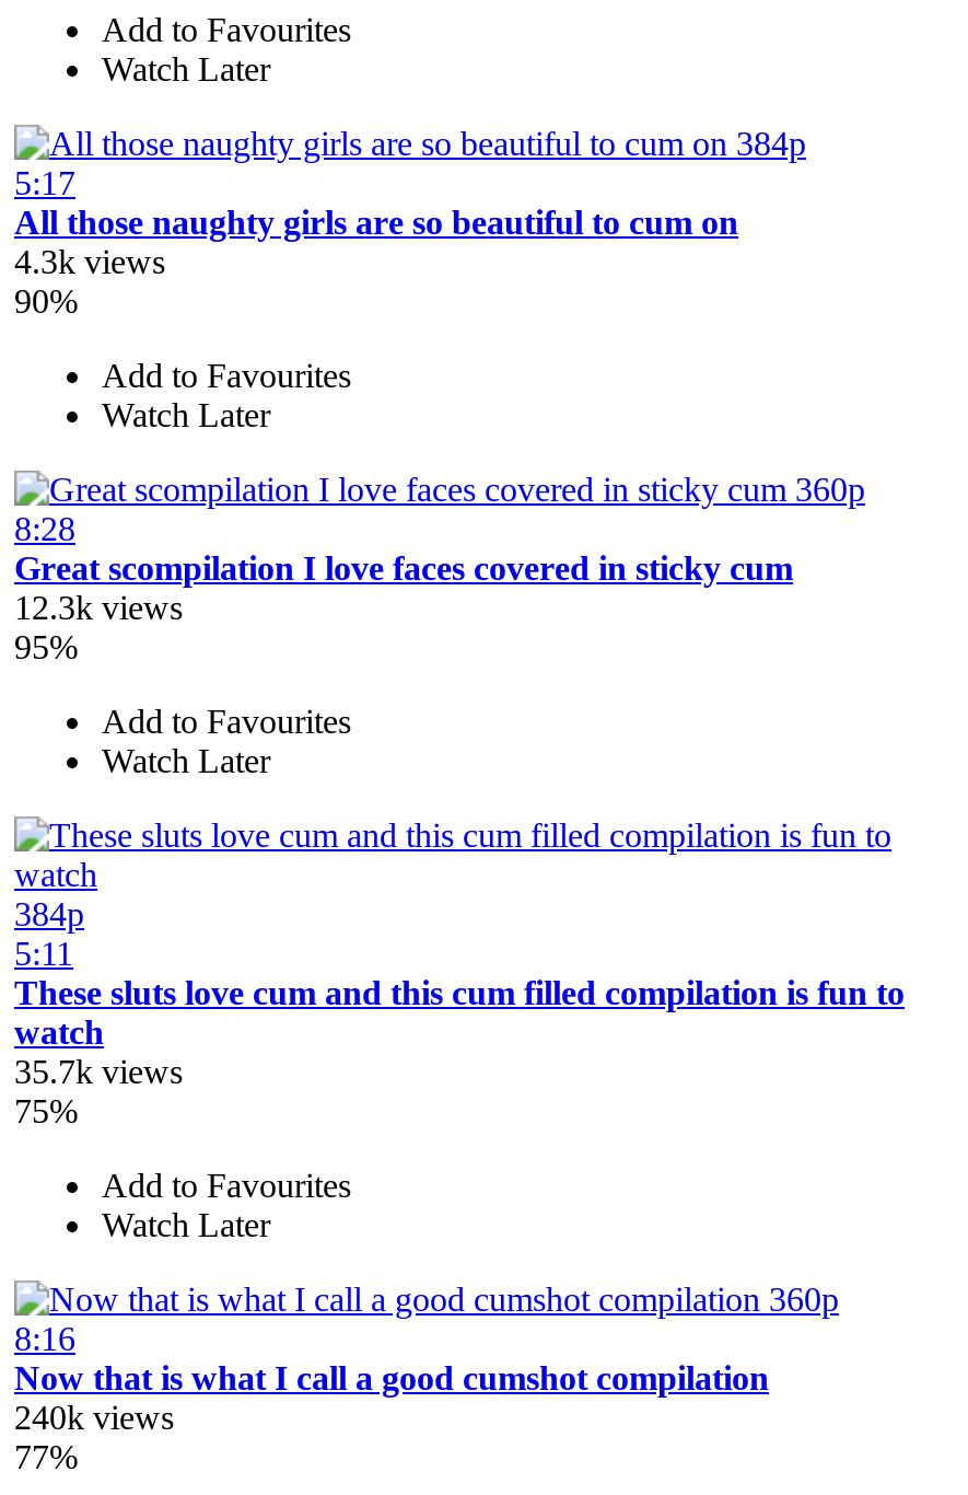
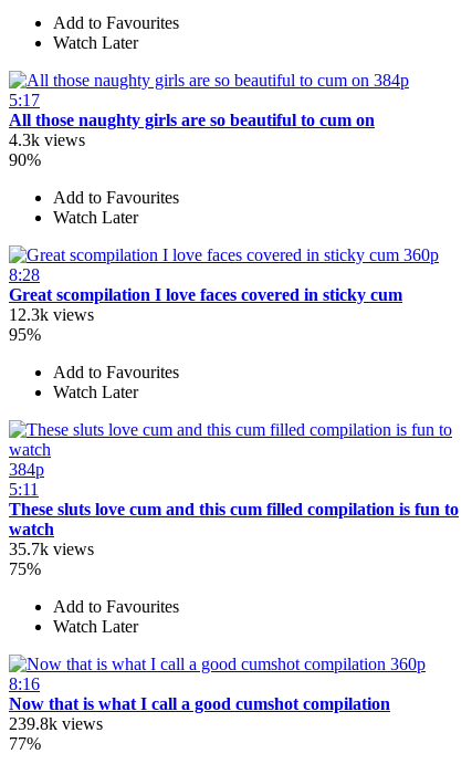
[14,1398,174,1436] 240k views -> [9,714,103,733] 239.8k views

